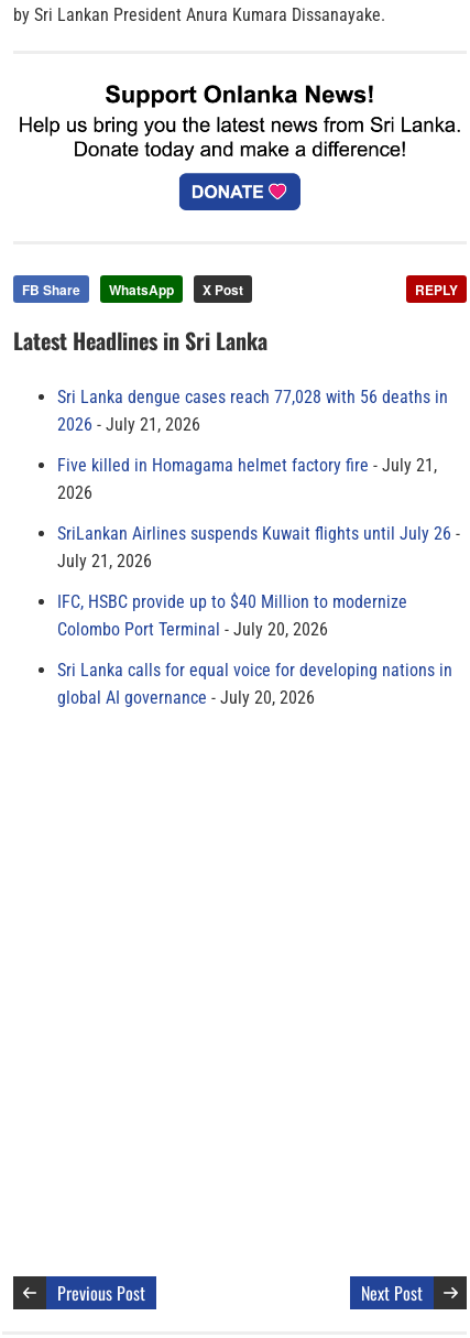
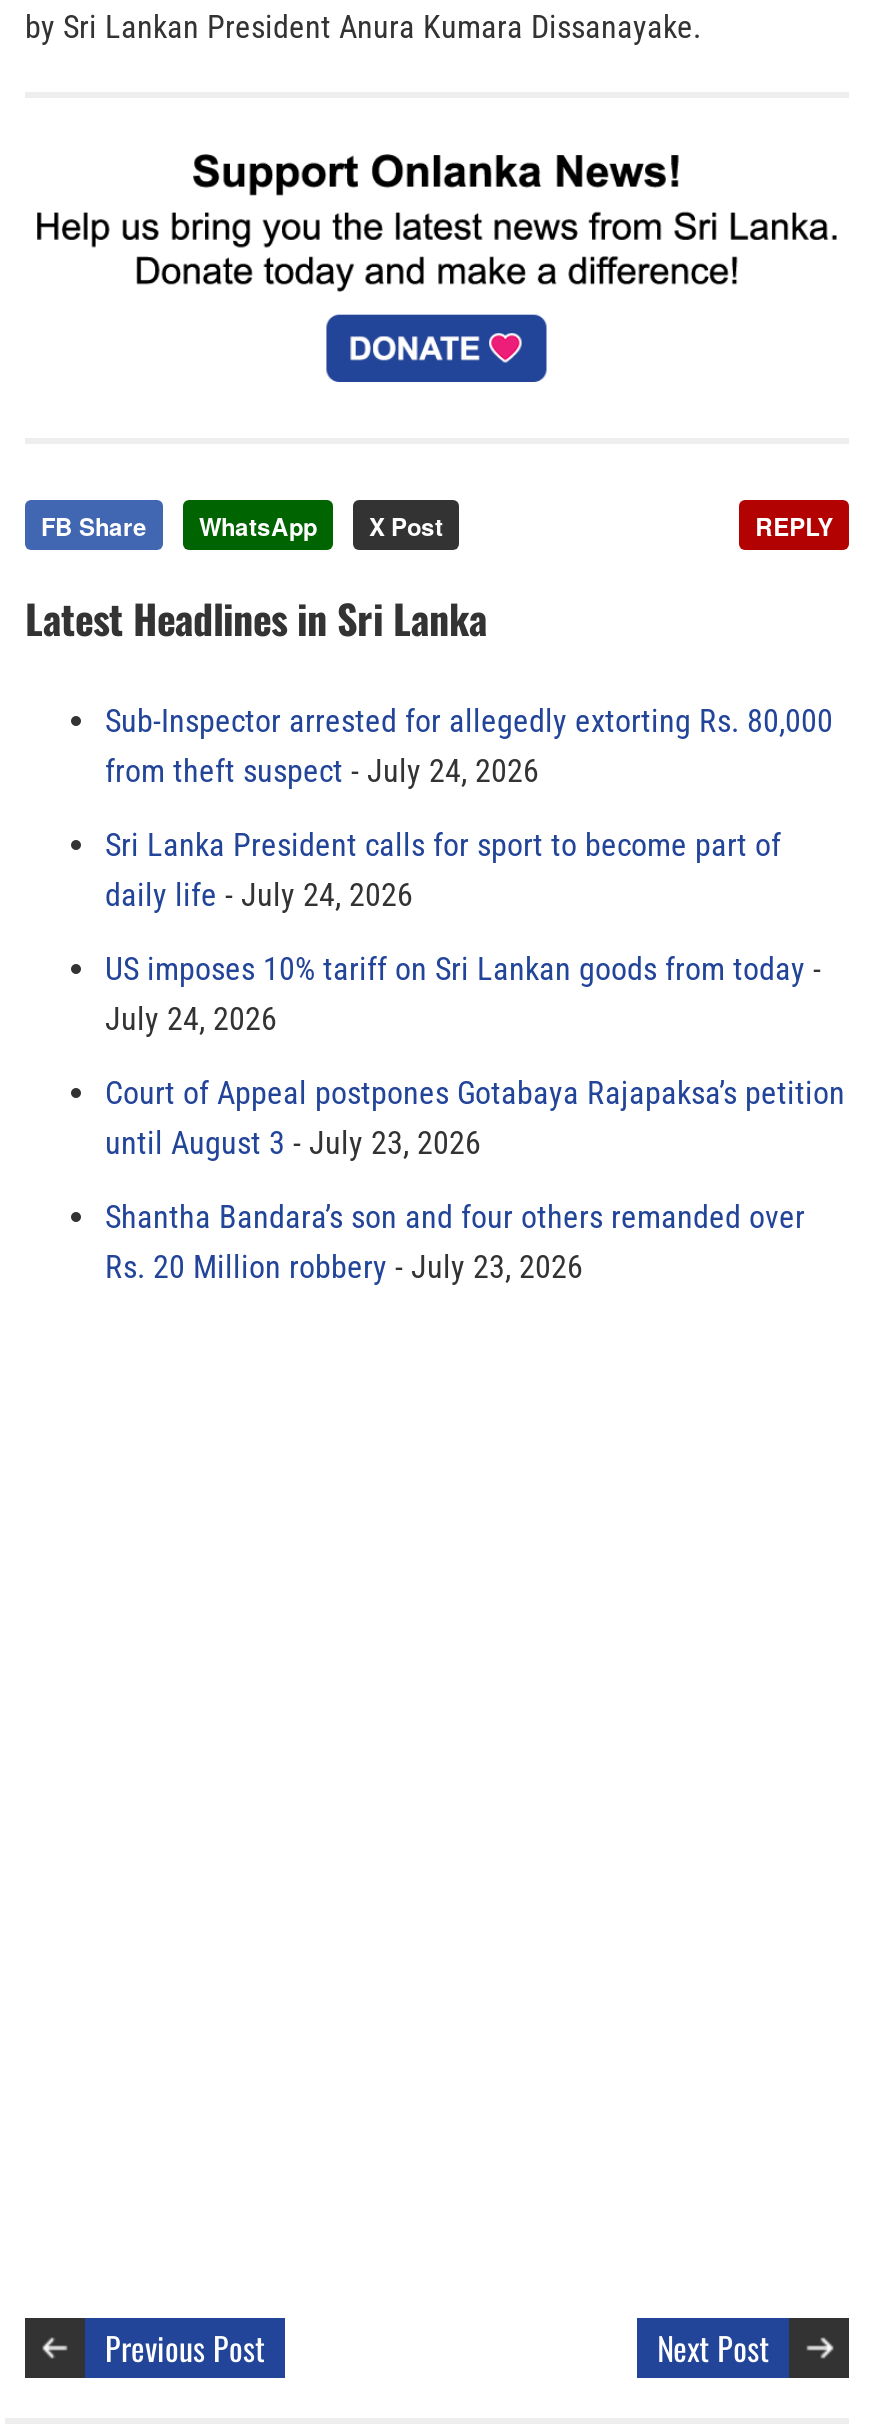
[57,386,448,435] Sri Lanka dengue cases reach 77,028 with 56 deaths in | 2026 | July 21, 2026 -> [105,701,833,789] Sub-Inspector arrested for allegedly extorting Rs. 80,000 | from theft suspect | July 24, 2026
[57,454,437,503] Five killed in Homagama helmet factory fire | July 21, | 2026 -> [105,825,781,913] Sri Lanka President calls for sport to become part of | daily life | July 24, 2026
[57,523,451,571] SriLankan Airlines suspends Kuwait flights until July 26 | July 21, 2026 -> [105,949,805,1037] US imposes 10% tariff on Sri Lankan goods from today | July 24, 2026
[57,591,407,639] IFC, HSBC provide up to $40 Million to modernize | Colombo Port Terminal | July 20, 2026 -> [105,1073,845,1161] Court of Appeal postpones Gotabaya Rajapaksa’s petition | until August 3 | July 23, 2026
[57,659,452,708] Sri Lanka calls for equal voice for developing nations in | global AI governance | July 20, 2026 -> [105,1197,805,1285] Shantha Bandara’s son and four others remanded over | Rs. 20 Million robbery | July 23, 2026

